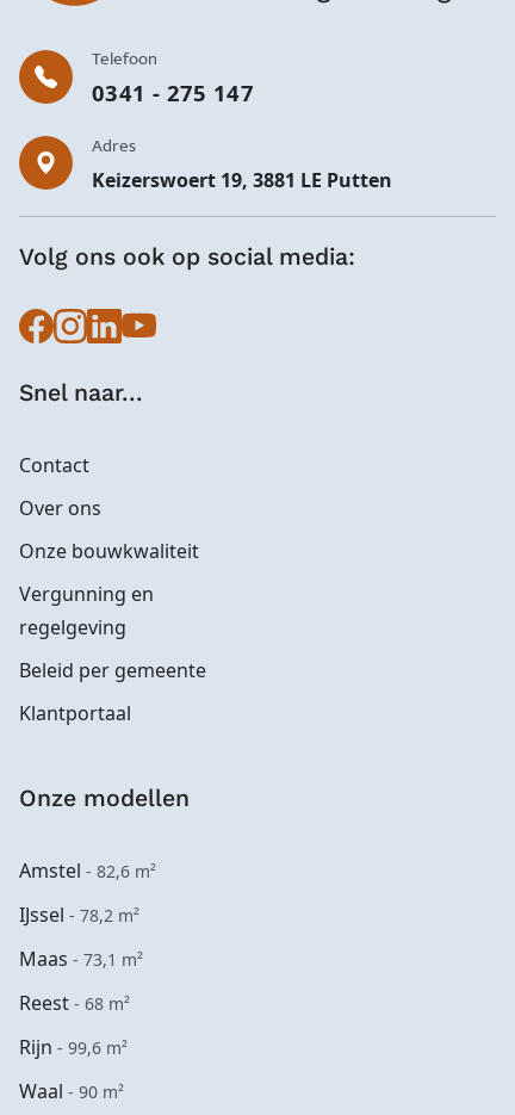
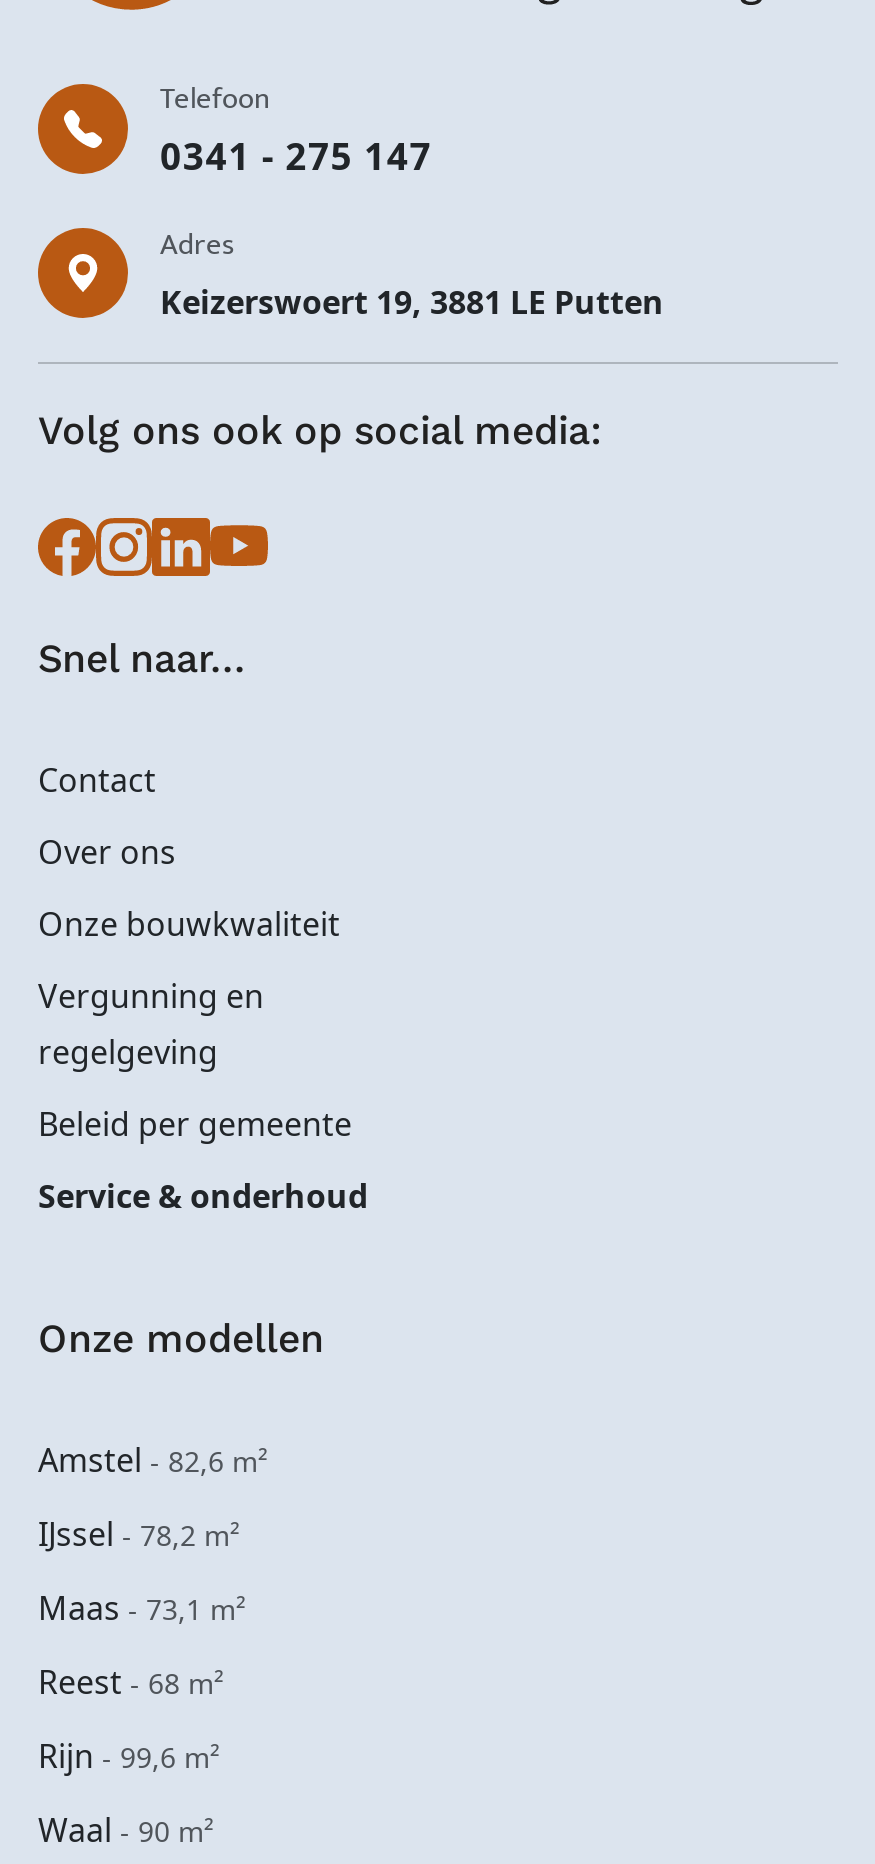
[19,700,131,726] Klantportaal -> [38,1174,368,1218] Service & onderhoud

